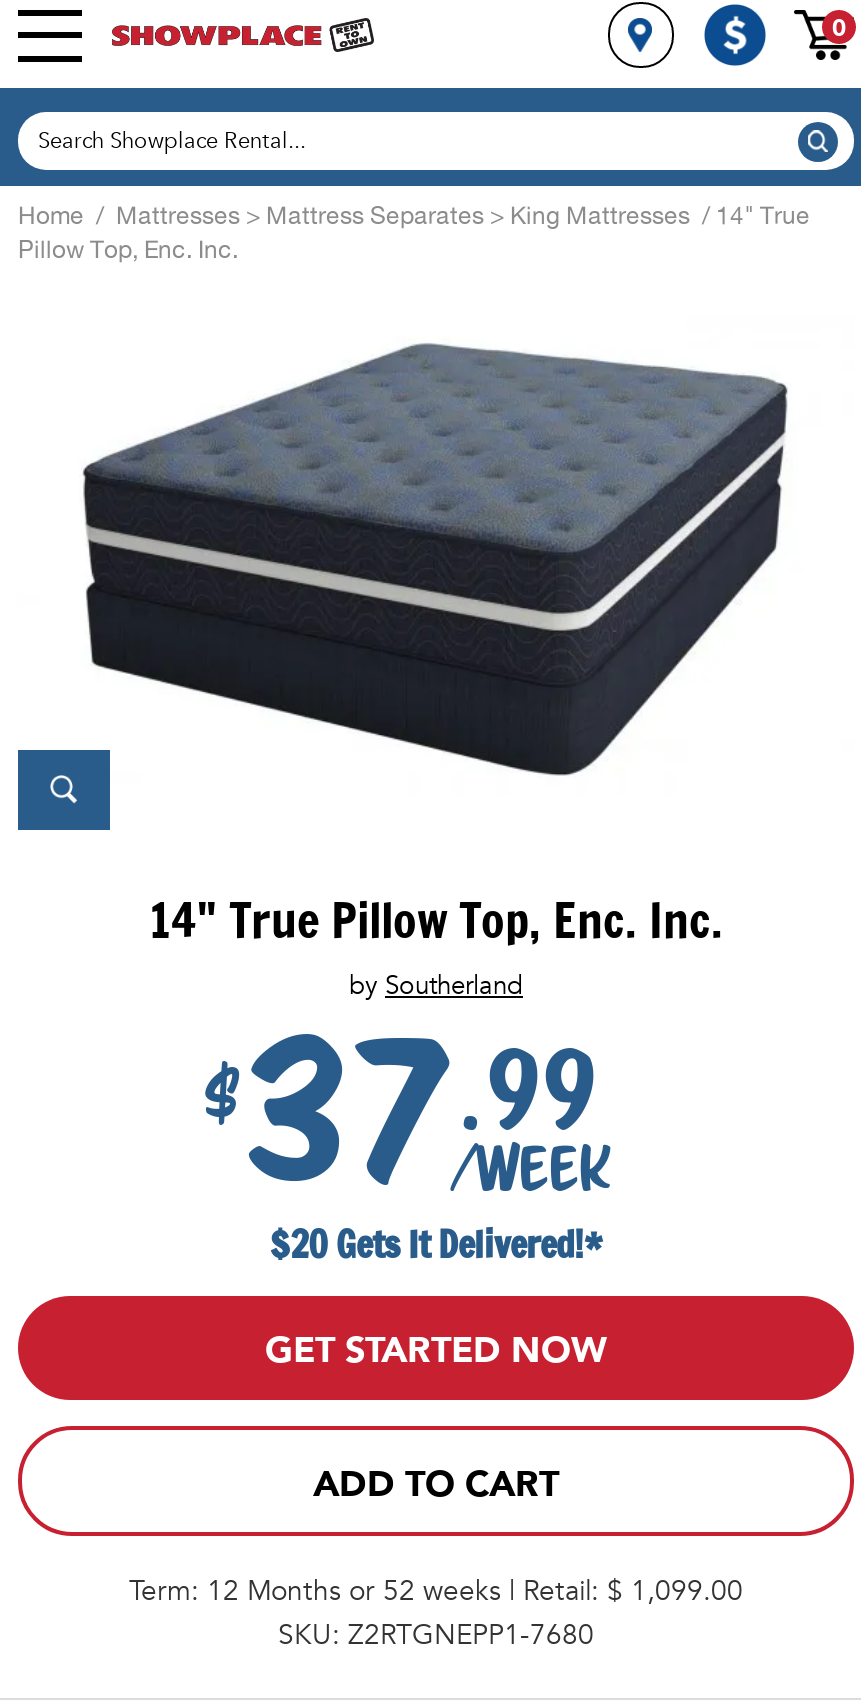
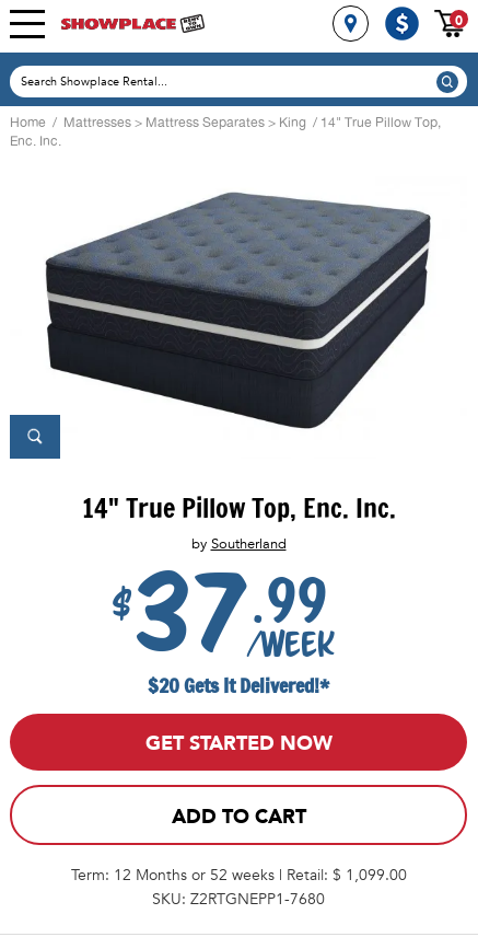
[18,200,810,264] Home / Mattresses > Mattress Separates > King Mattresses / 14" True | Pillow Top, Enc. Inc. -> [10,114,441,149] Home / Mattresses > Mattress Separates > King / 14" True Pillow Top, | Enc. Inc.

